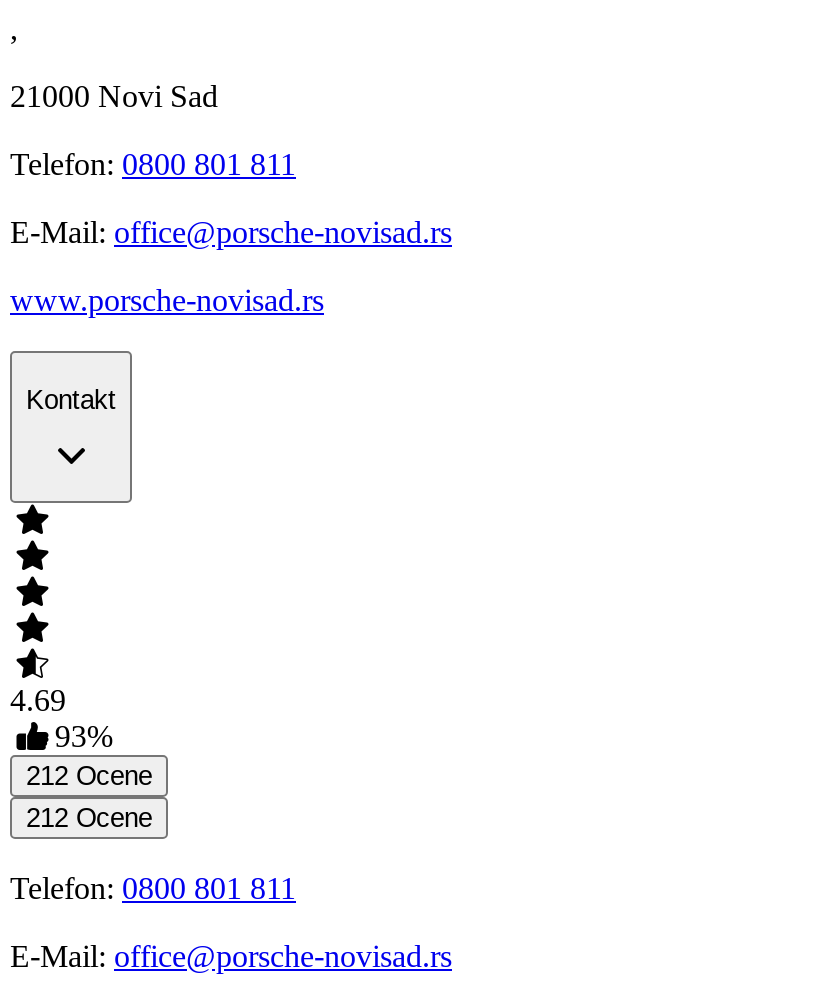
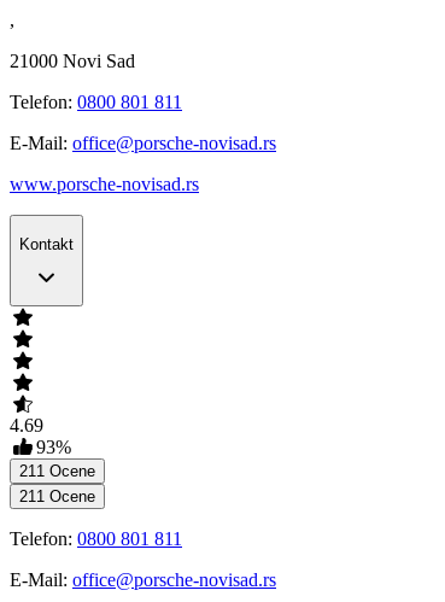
[26,762,152,792] 212 Ocene -> [19,463,95,481] 211 Ocene
[26,804,152,834] 212 Ocene -> [19,488,95,506] 211 Ocene

